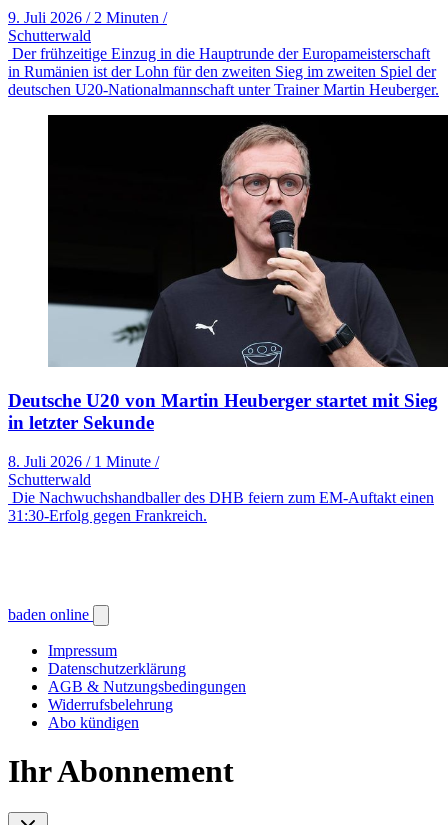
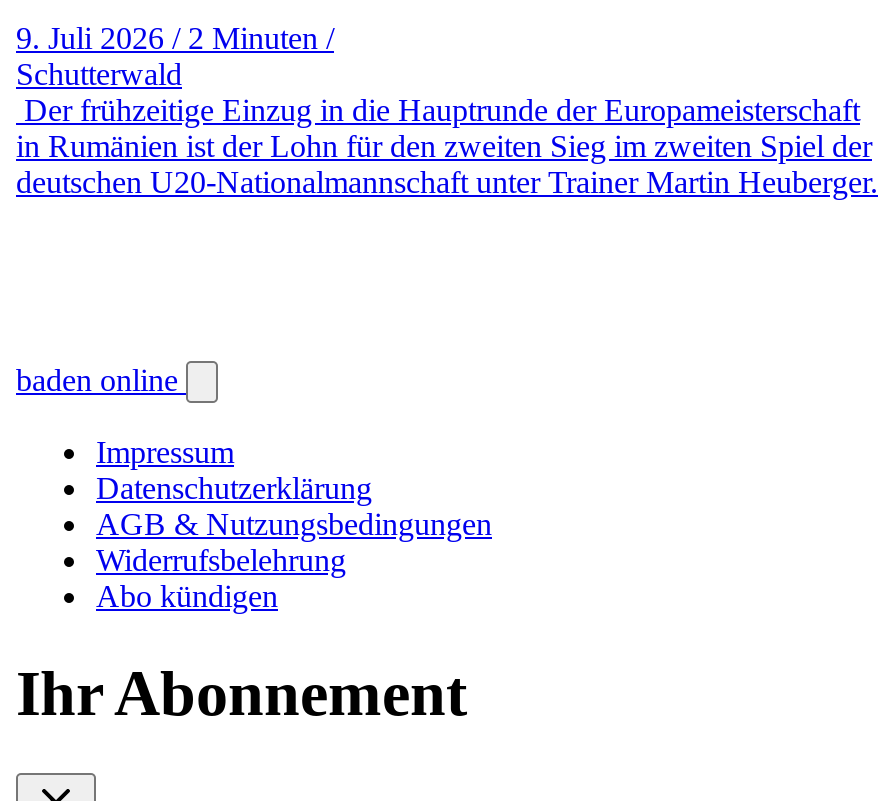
[8,114,445,524] [image] | Deutsche U20 von Martin Heuberger startet mit Sieg | in letzter Sekunde | 8. Juli 2026 / 1 Minute / | Schutterwald | Die Nachwuchshandballer des DHB feiern zum EM-Auftakt einen | 31:30-Erfolg gegen Frankreich. -> none

